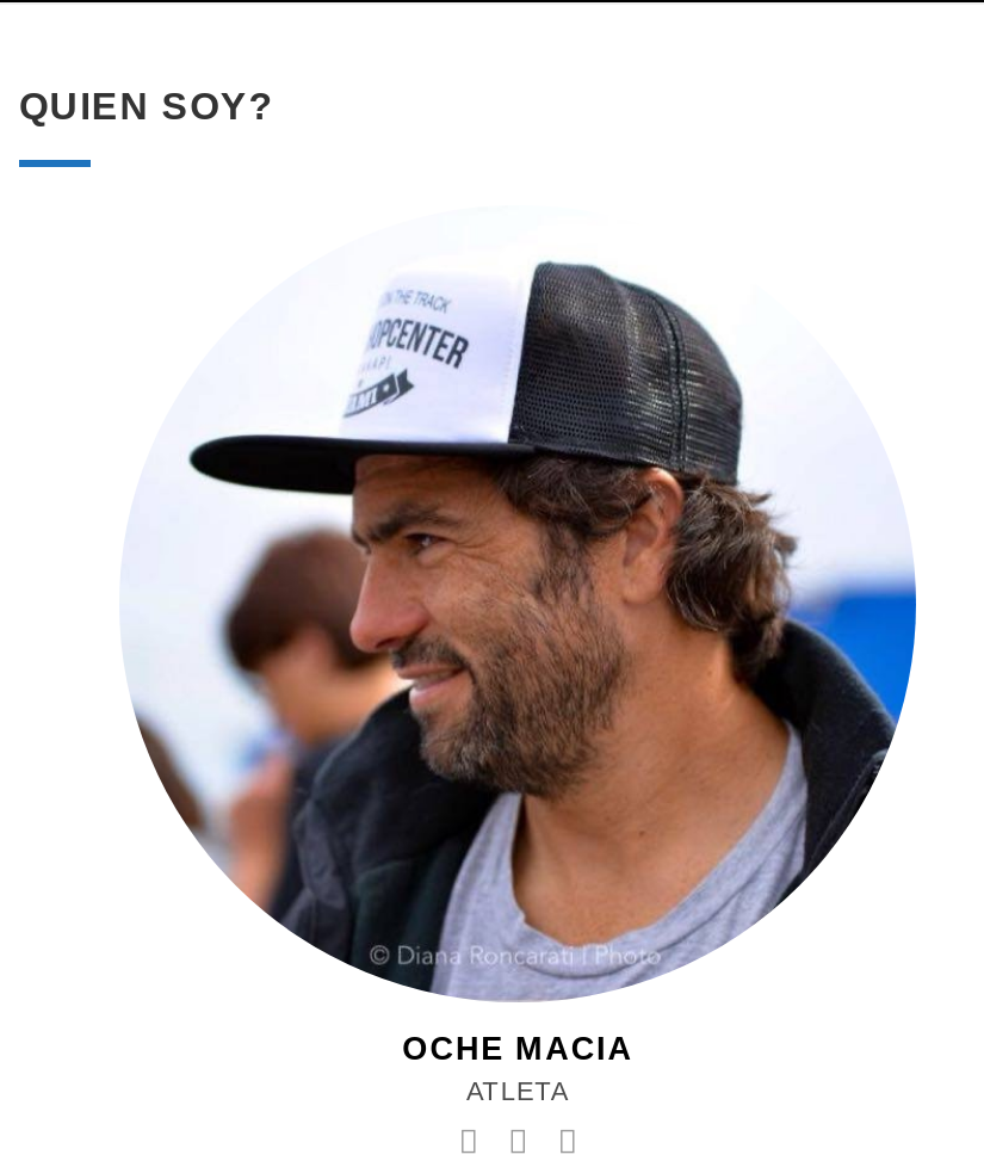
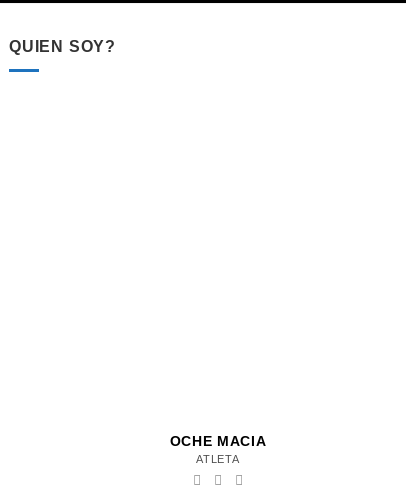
[129,260,918,1002] [image] -> none

